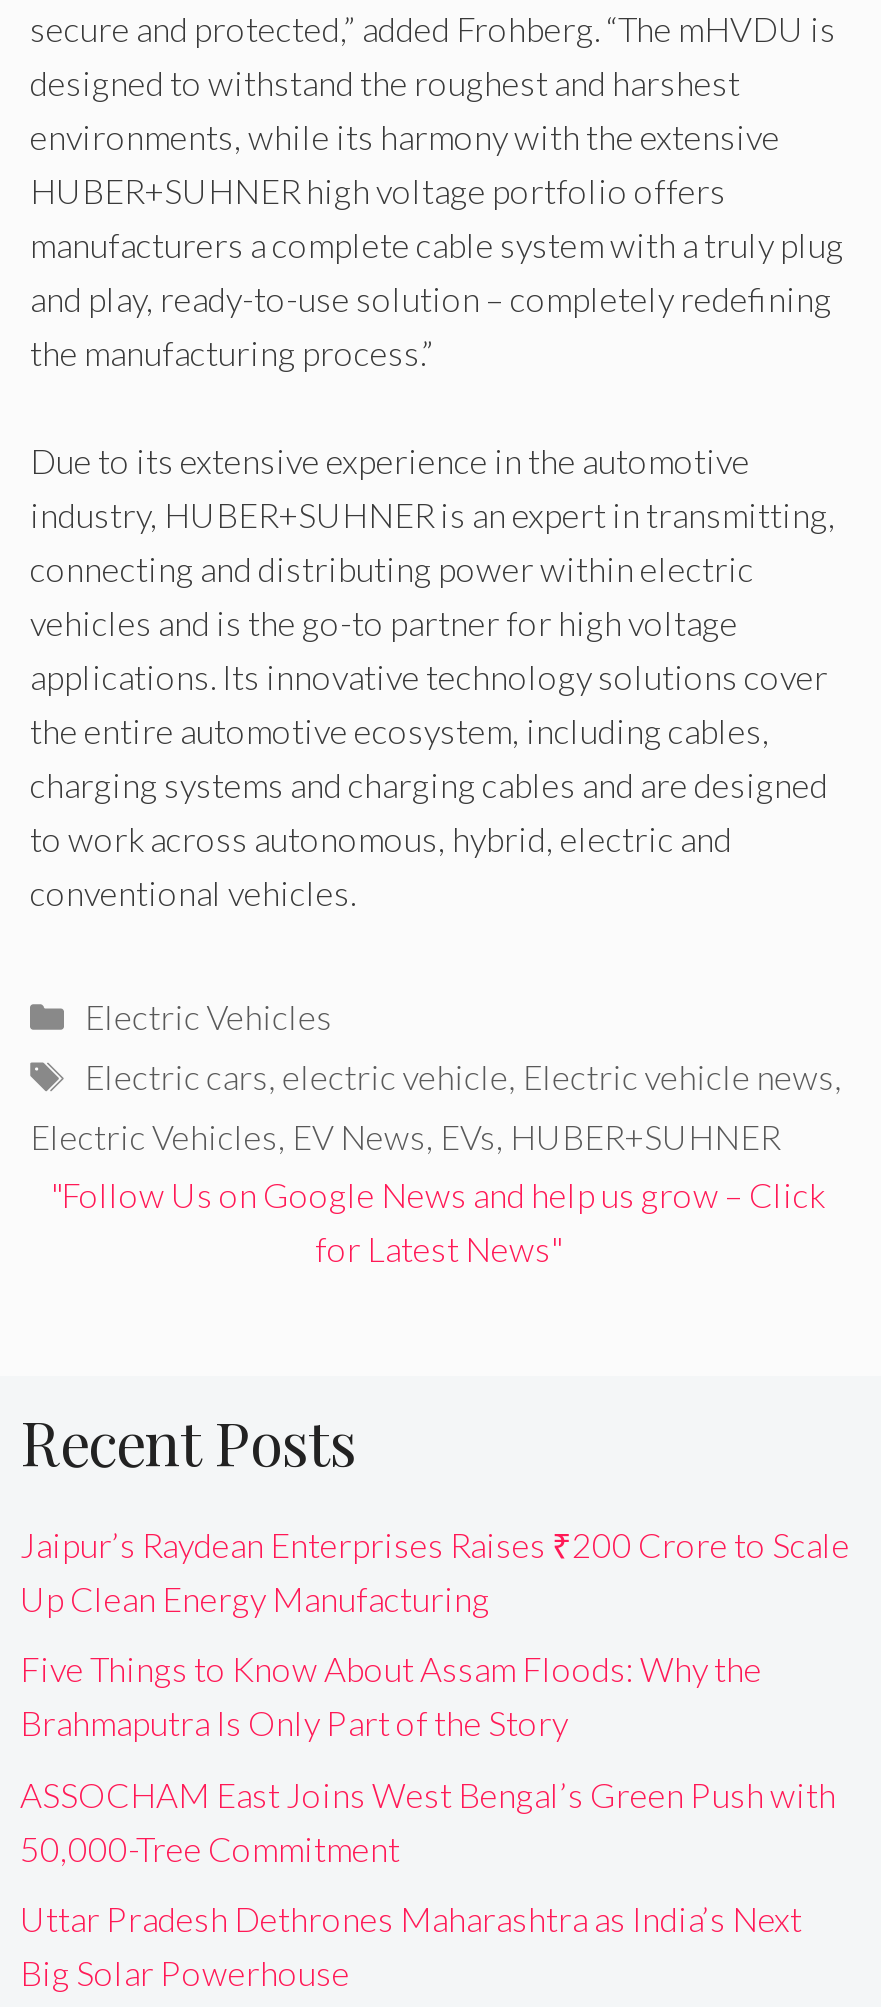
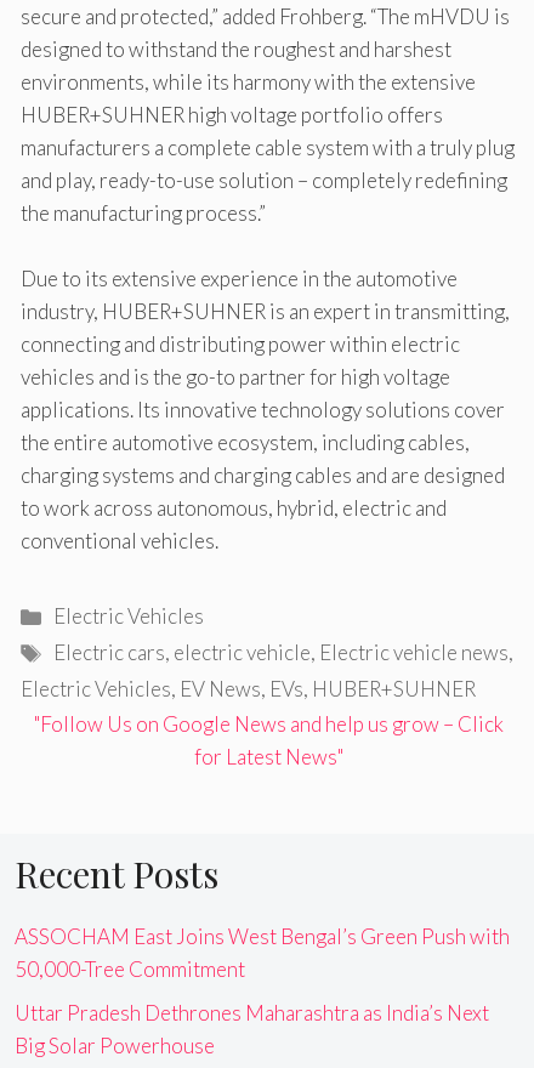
[20,1523,850,1744] Jaipur’s Raydean Enterprises Raises ₹200 Crore to Scale | Up Clean Energy Manufacturing | Five Things to Know About Assam Floods: Why the | Brahmaputra Is Only Part of the Story -> none

